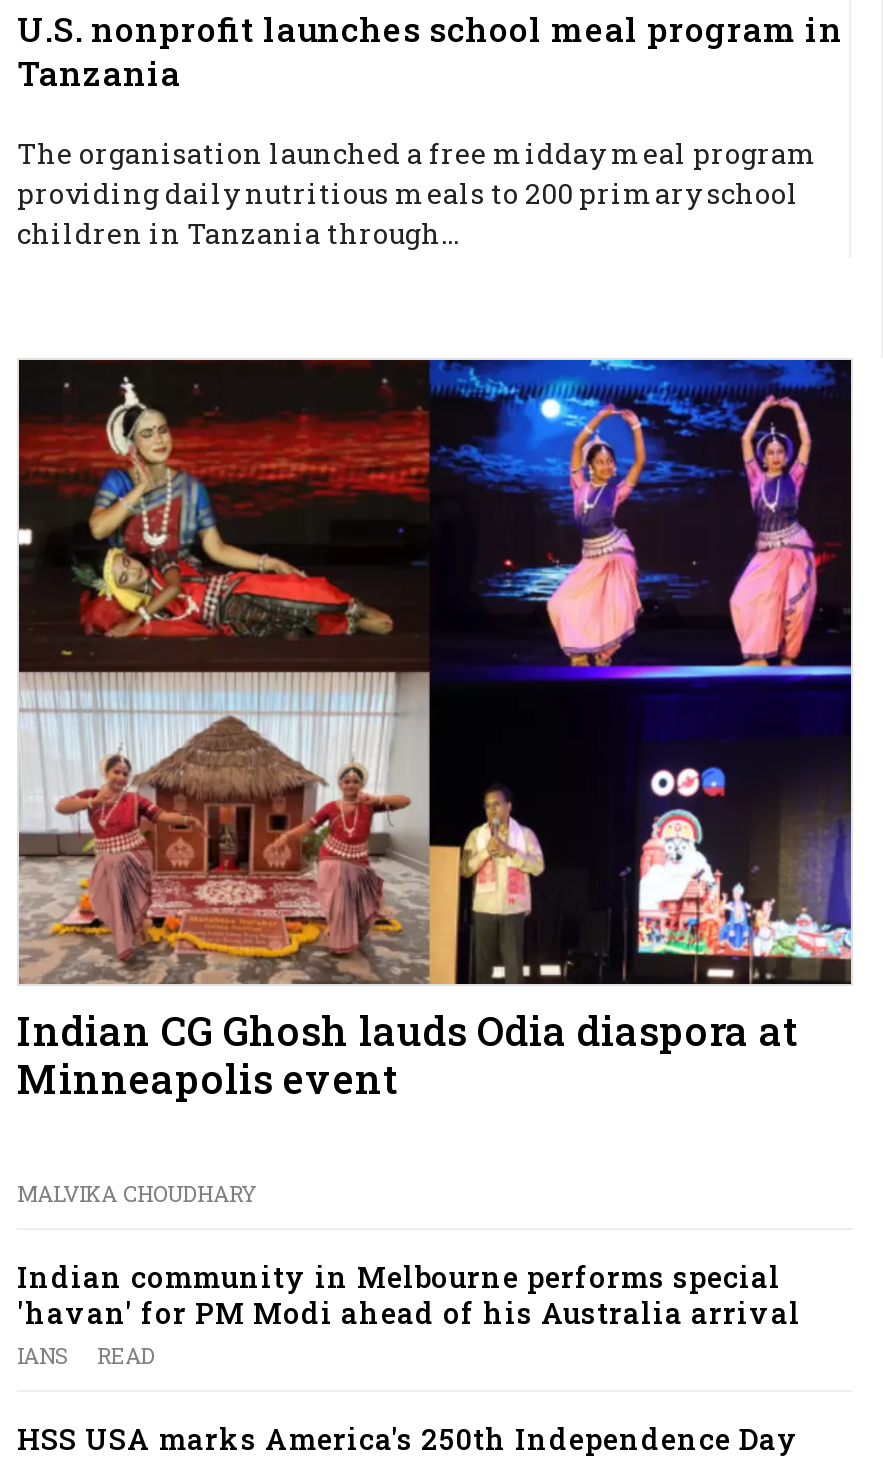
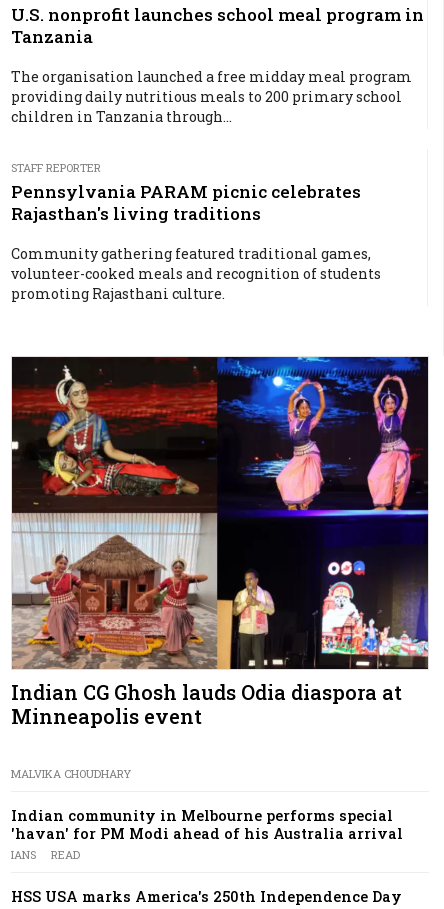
none -> [11,160,381,303] STAFF REPORTER | Pennsylvania PARAM picnic celebrates | Rajasthan's living traditions | Community gathering featured traditional games, | volunteer-cooked meals and recognition of students | promoting Rajasthani culture.

